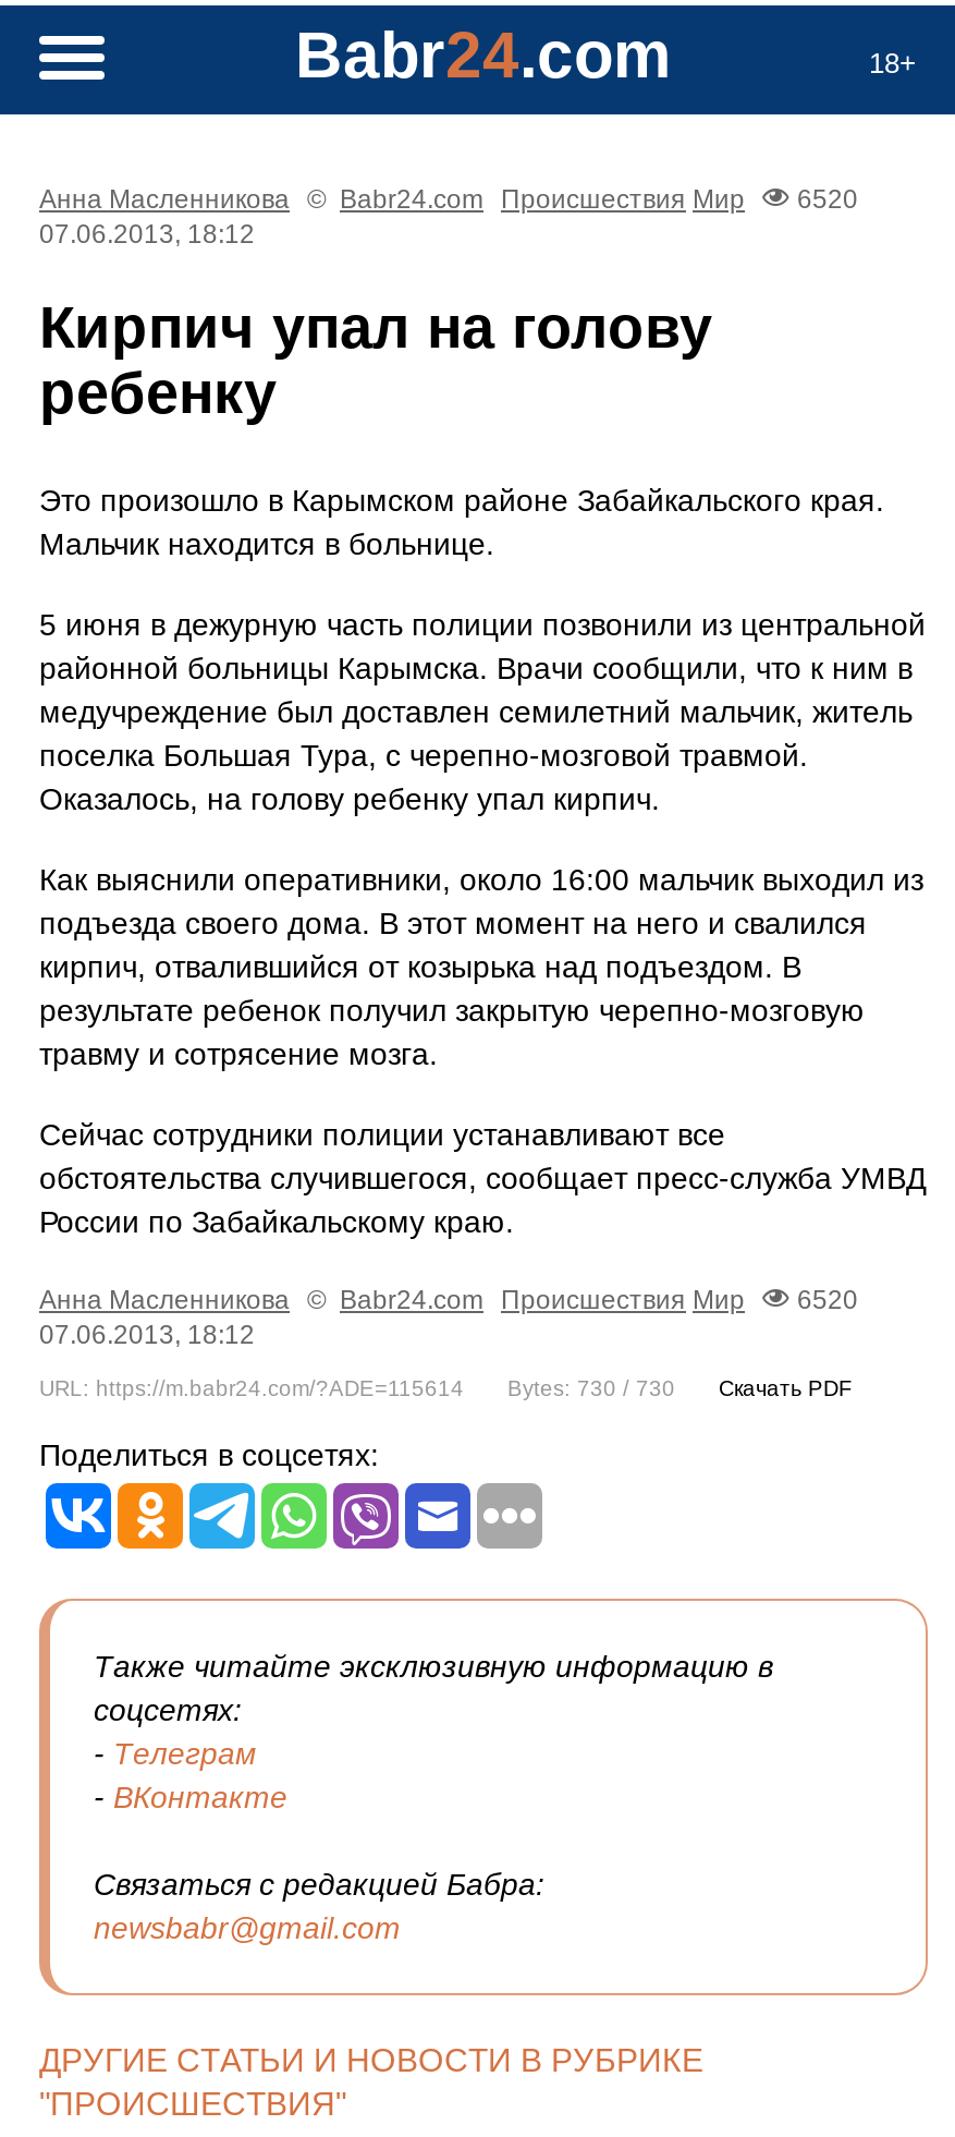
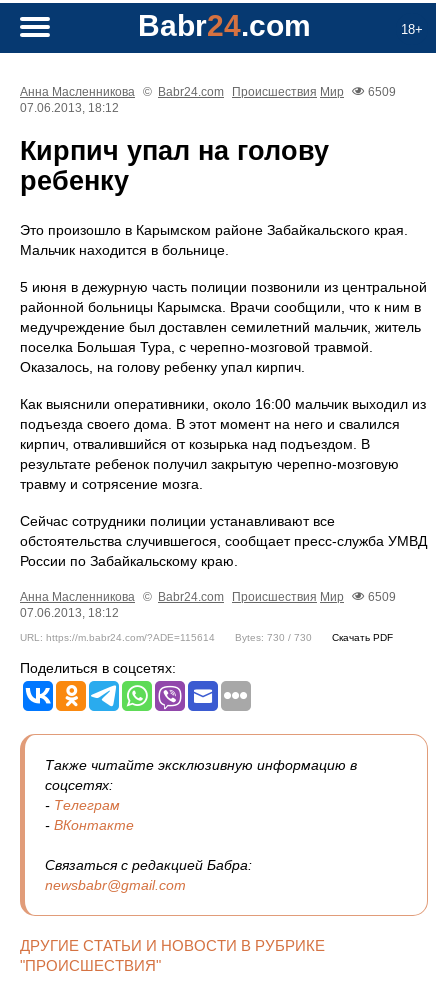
[39,184,858,215] Анна Масленникова © Babr24.com Происшествия Мир 6520 -> [20,85,396,99] Анна Масленникова © Babr24.com Происшествия Мир 6509
[39,1285,858,1316] Анна Масленникова © Babr24.com Происшествия Мир 6520 -> [20,590,396,604] Анна Масленникова © Babr24.com Происшествия Мир 6509

